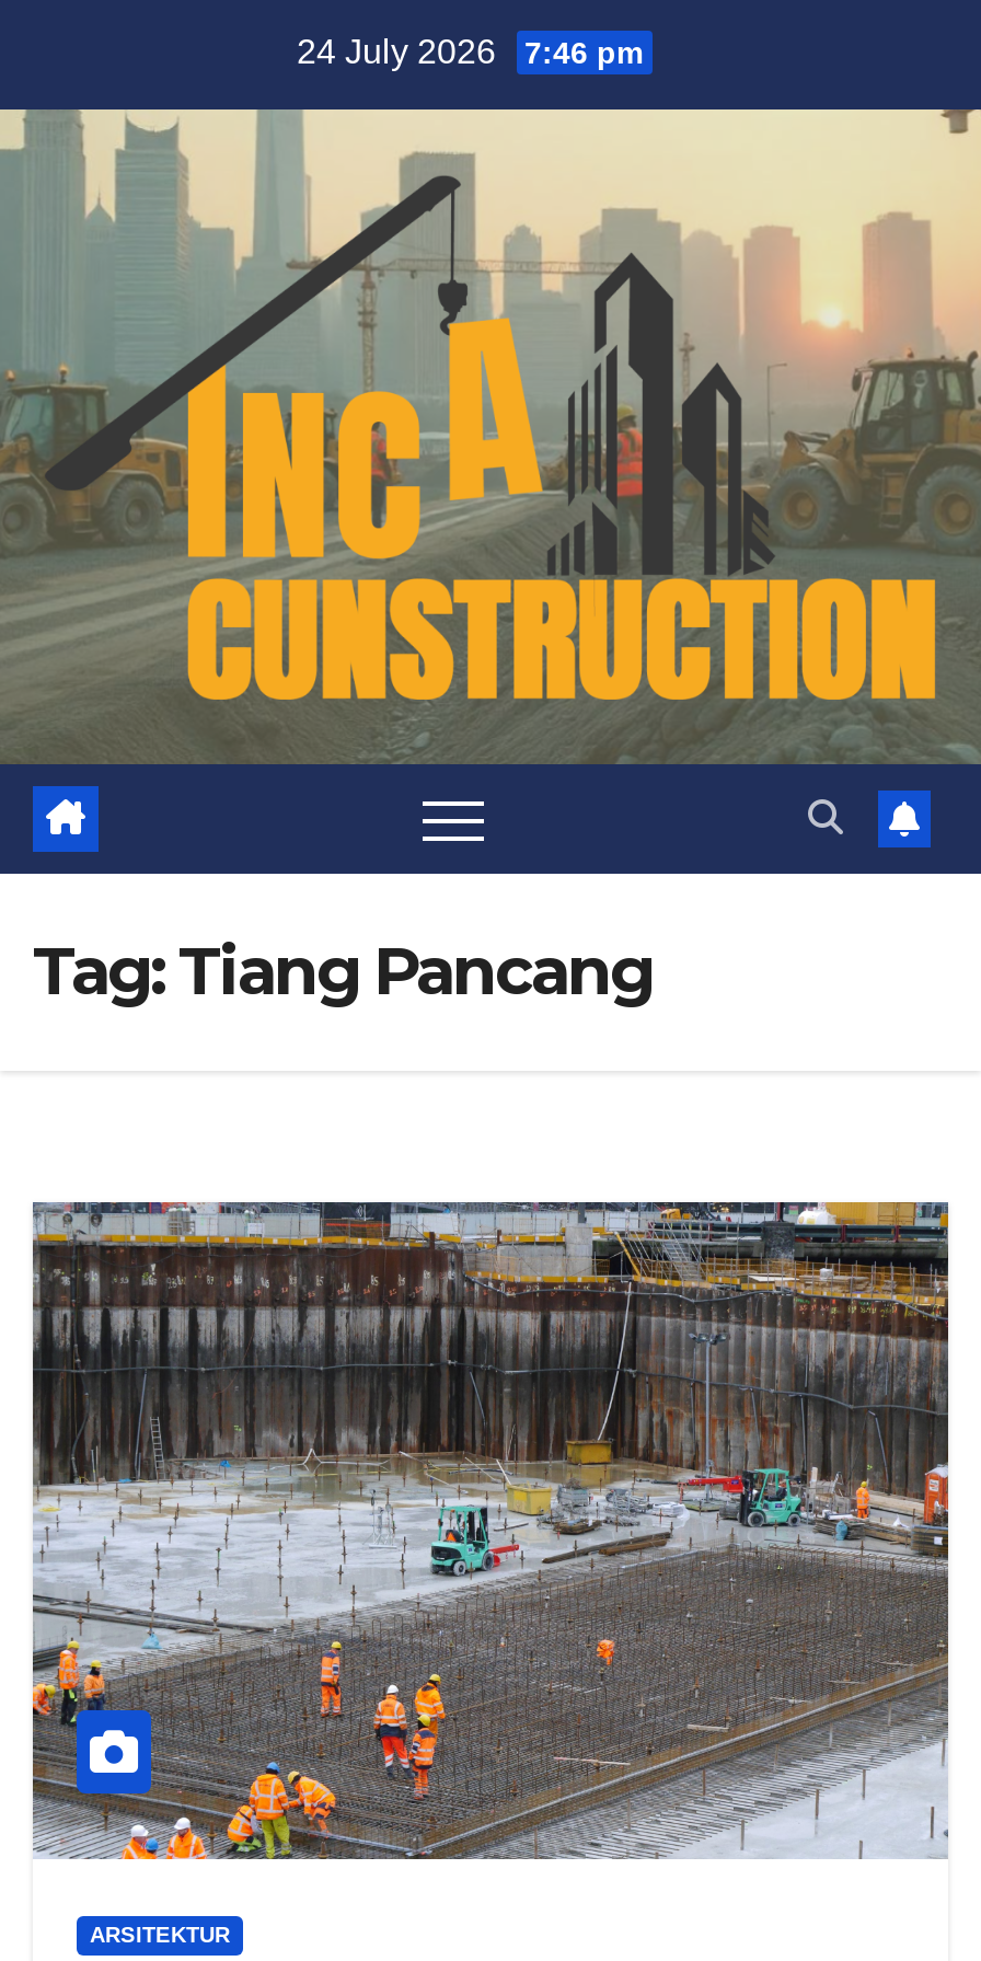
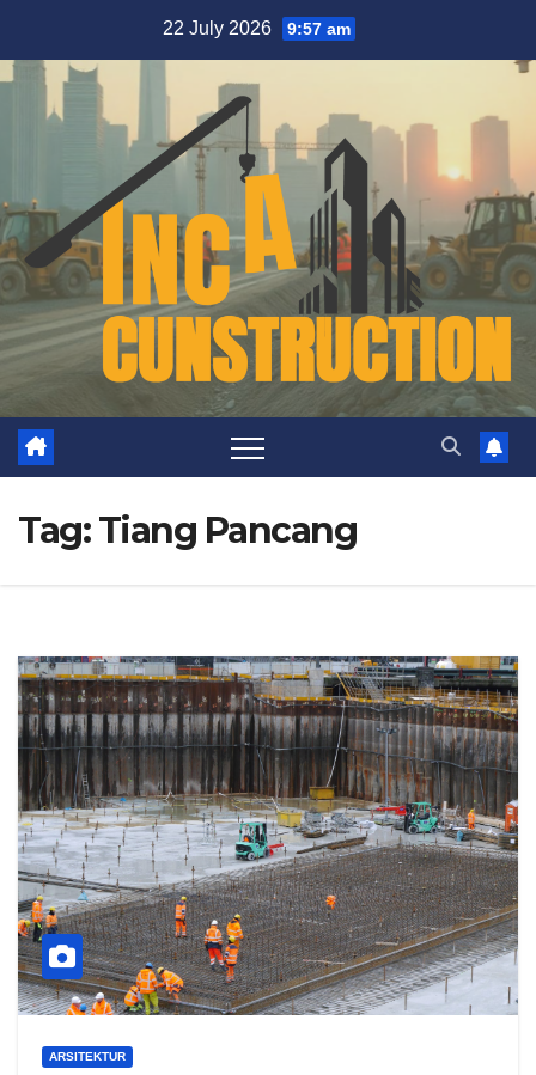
[297,33,643,70] 24 July 2026 7:46 pm -> [163,18,351,38] 22 July 2026 9:57 am

